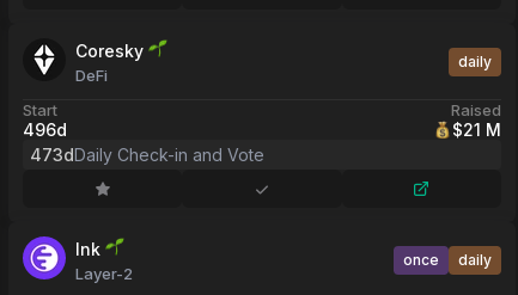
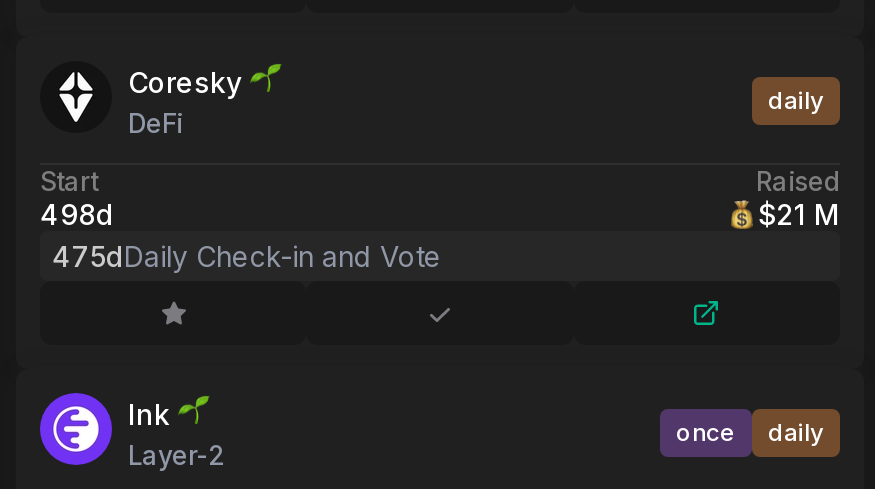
[23,119,67,140] 496d -> [40,197,114,231] 498d
[30,145,264,165] 473dDaily Check-in and Vote -> [52,239,442,273] 475dDaily Check-in and Vote

